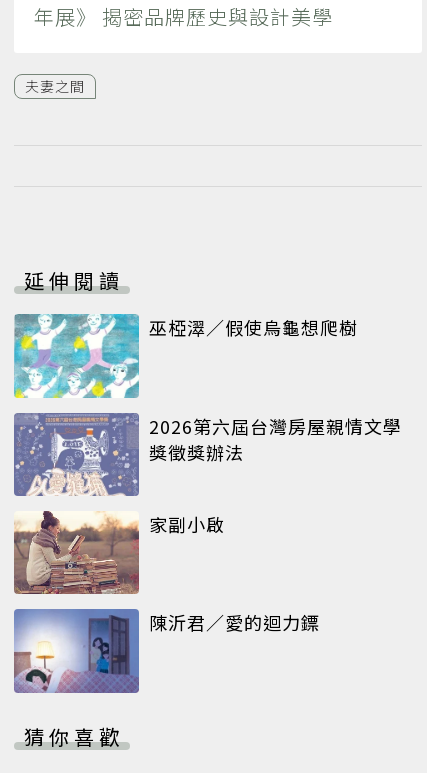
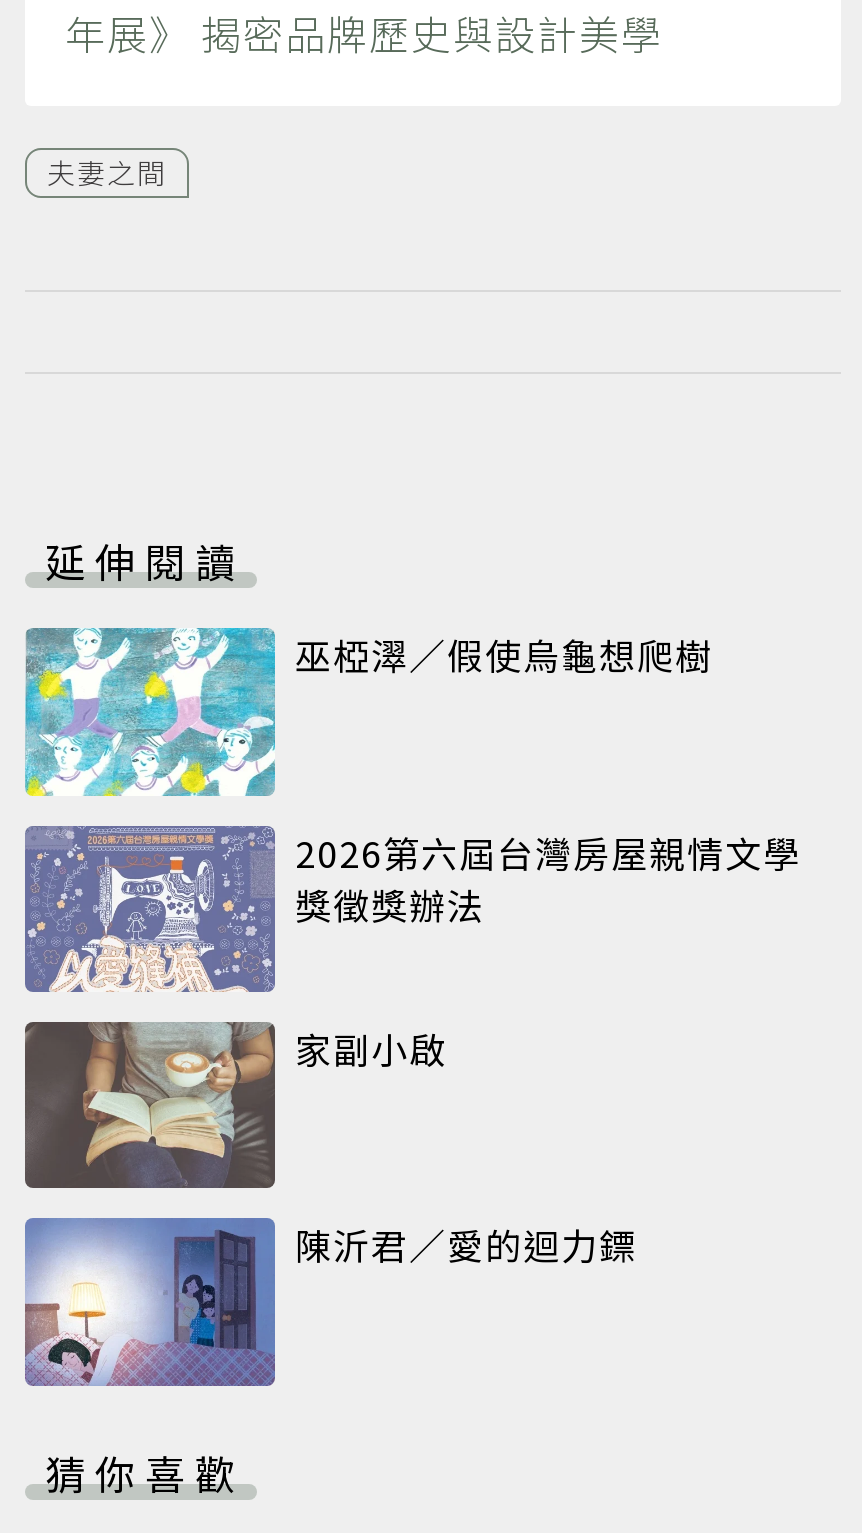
[13,511,140,595] [image] -> [23,1020,277,1190] [image]

